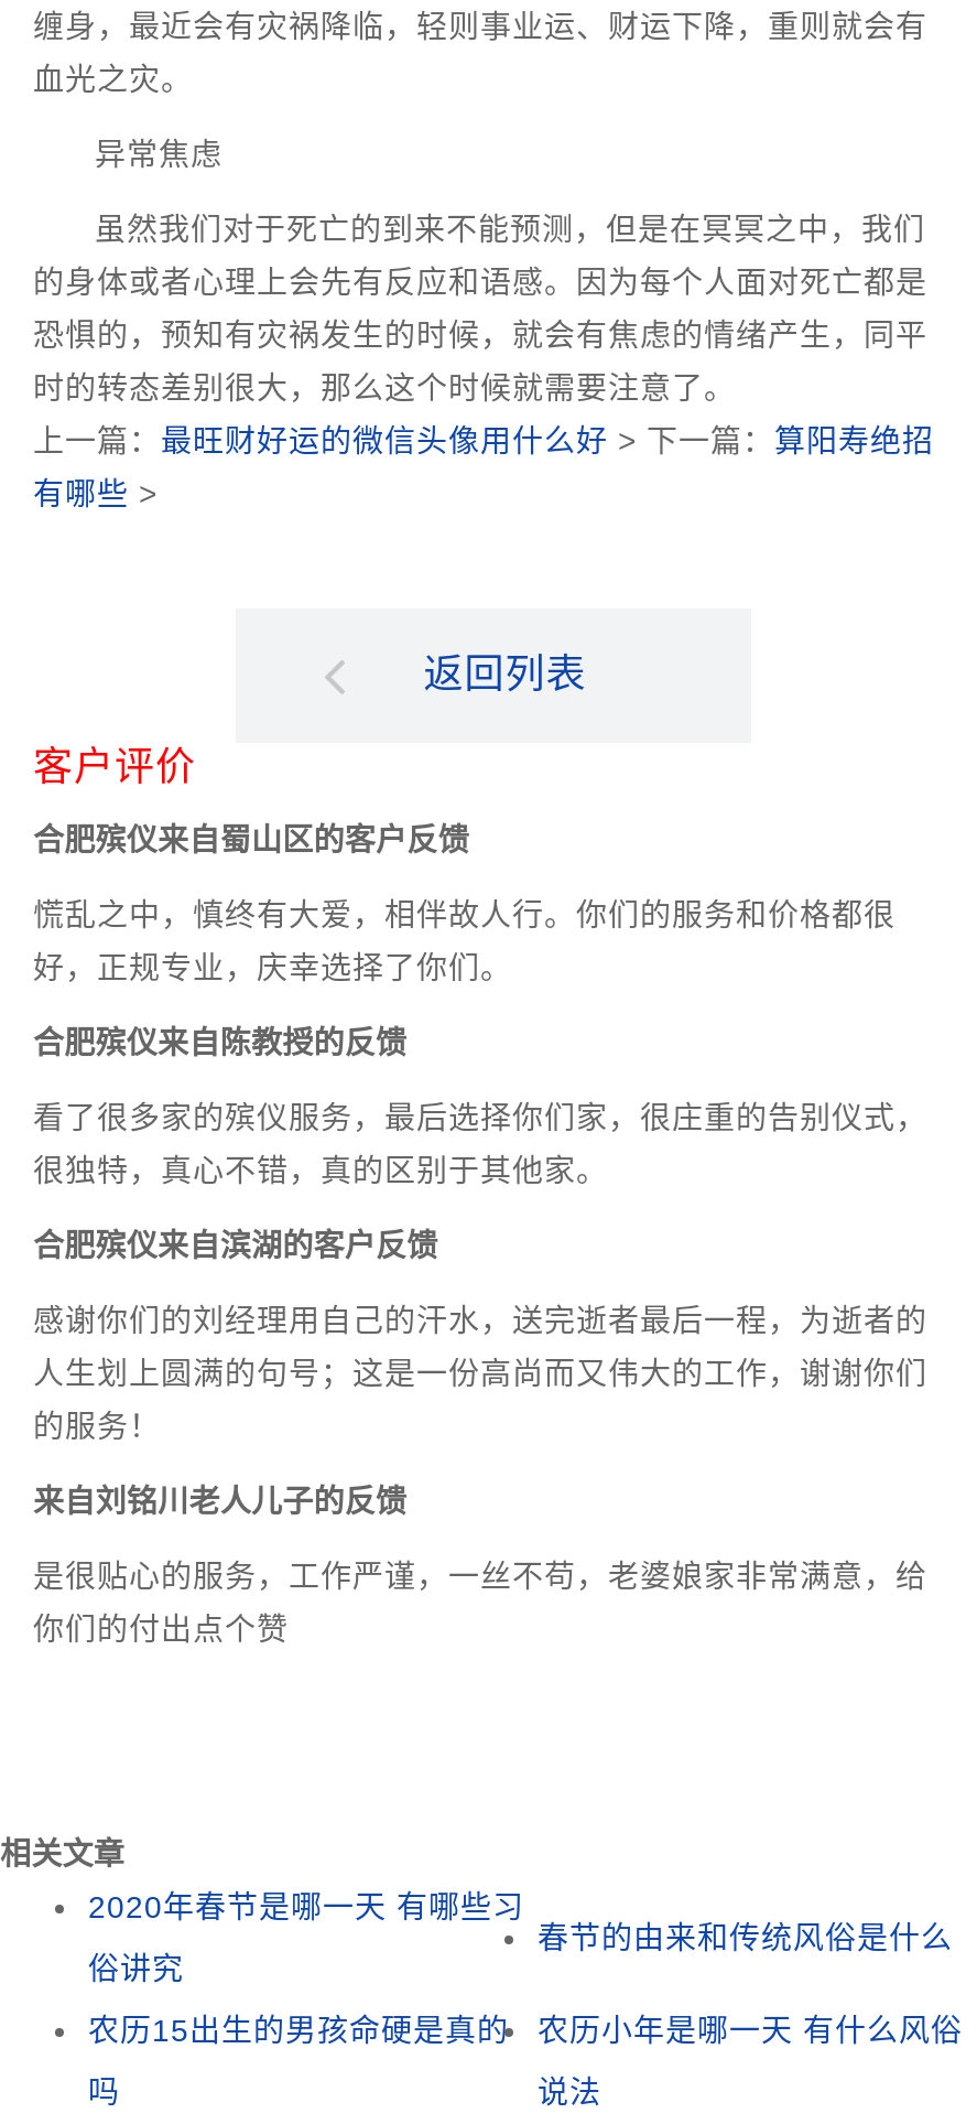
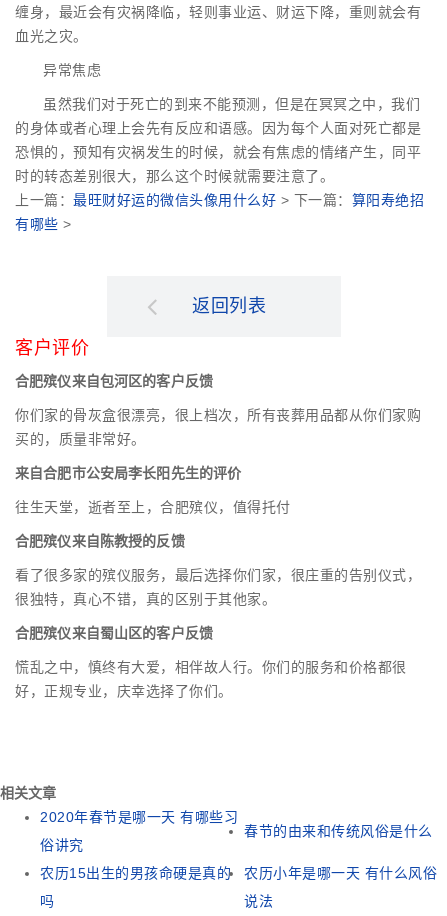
none -> [15,373,421,515] 合肥殡仪来自包河区的客户反馈 | 你们家的骨灰盒很漂亮，很上档次，所有丧葬用品都从你们家购 | 买的，质量非常好。 | 来自合肥市公安局李长阳先生的评价 | 往生天堂，逝者至上，合肥殡仪，值得托付
moved [33,823,895,986] -> [15,625,406,699]: 合肥殡仪来自蜀山区的客户反馈 | 慌乱之中，慎终有大爱，相伴故人行。你们的服务和价格都很 | 好，正规专业，庆幸选择了你们。
moved [33,1026,927,1189] -> [15,533,421,607]: 合肥殡仪来自陈教授的反馈 | 看了很多家的殡仪服务，最后选择你们家，很庄重的告别仪式， | 很独特，真心不错，真的区别于其他家。
[33,1229,927,1647] 合肥殡仪来自滨湖的客户反馈 | 感谢你们的刘经理用自己的汗水，送完逝者最后一程，为逝者的 | 人生划上圆满的句号；这是一份高尚而又伟大的工作，谢谢你们 | 的服务！ | 来自刘铭川老人儿子的反馈 | 是很贴心的服务，工作严谨，一丝不苟，老婆娘家非常满意，给 | 你们的付出点个赞 -> none

